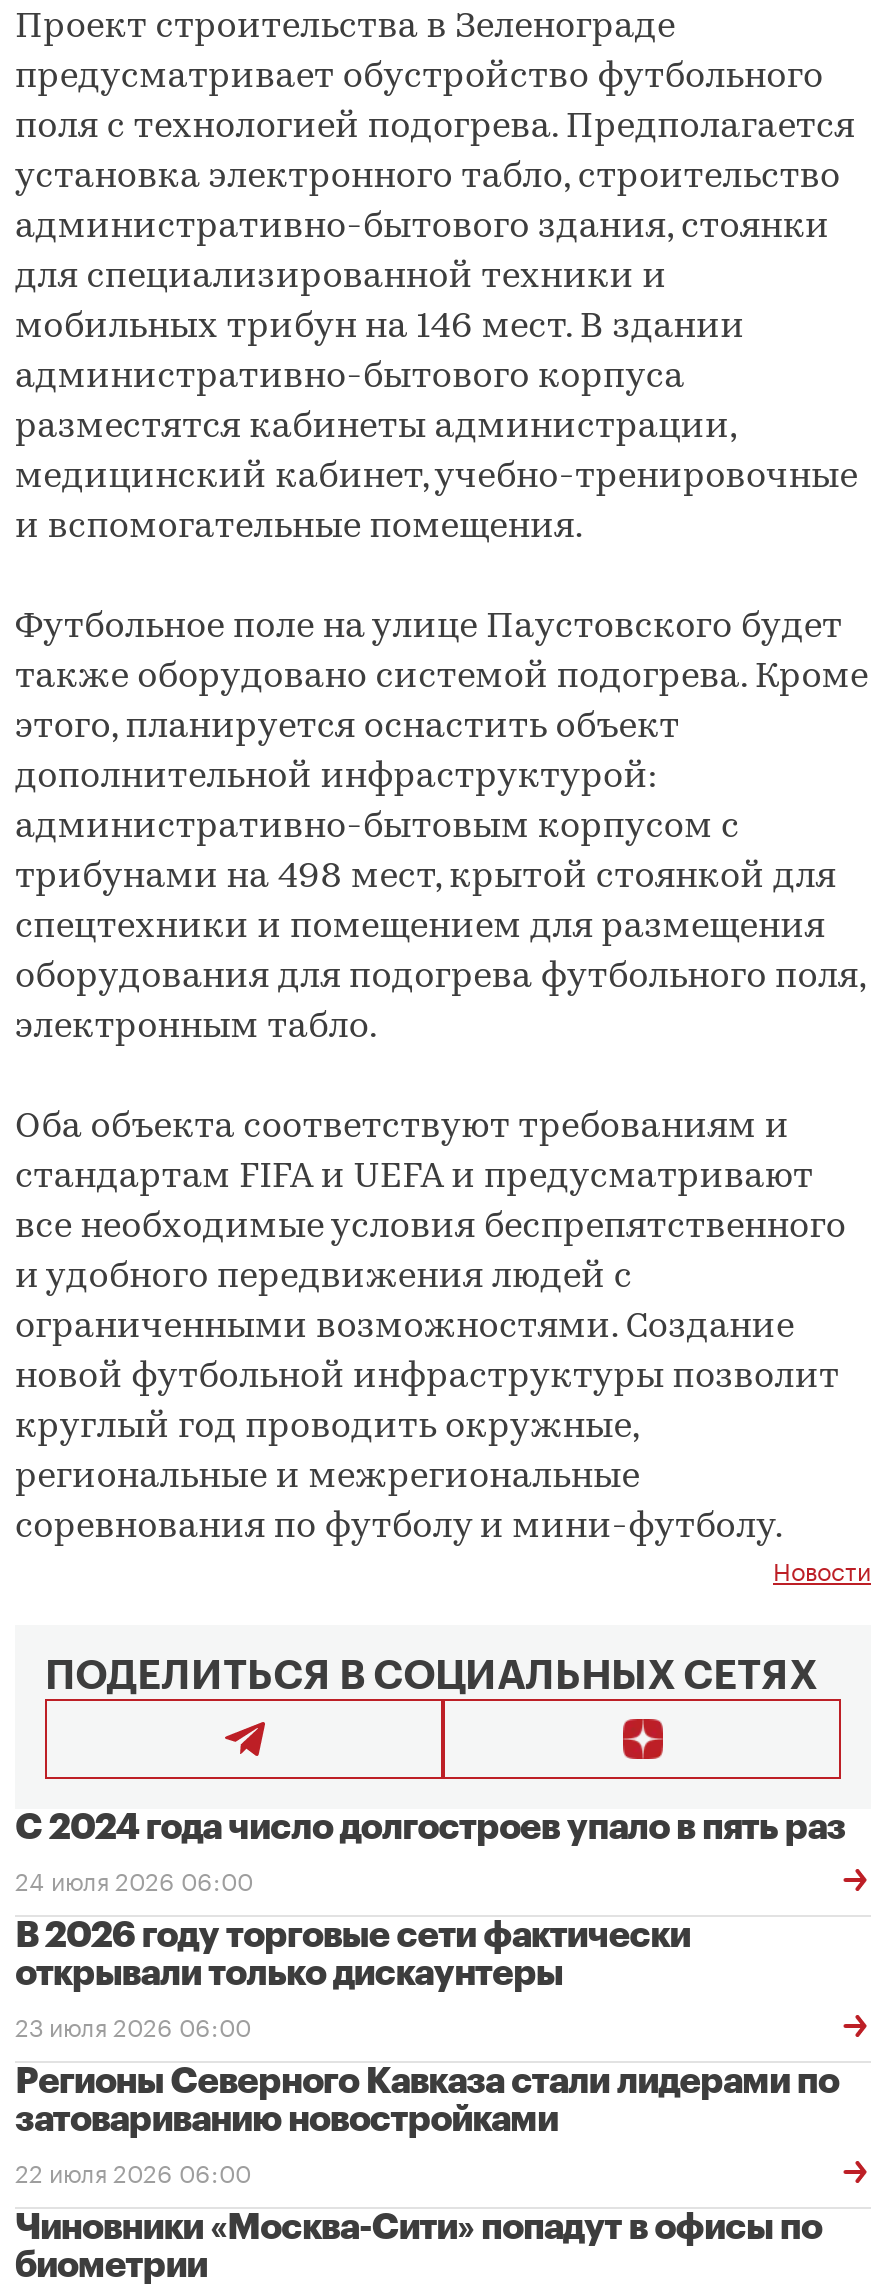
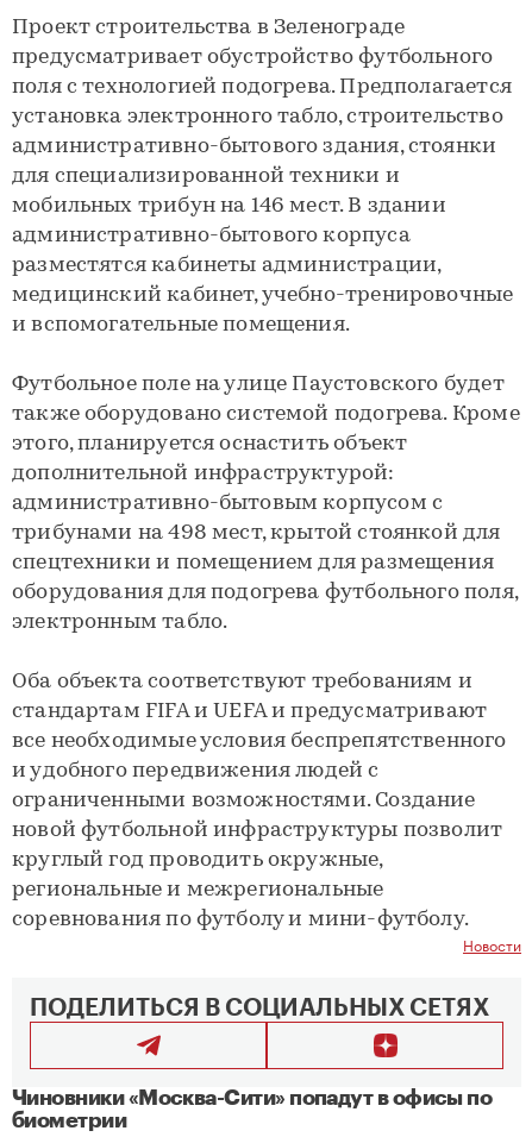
[15,1809,845,2189] С 2024 года число долгостроев упало в пять раз | 24 июля 2026 06:00 | В 2026 году торговые сети фактически | открывали только дискаунтеры | 23 июля 2026 06:00 | Регионы Северного Кавказа стали лидерами по | затовариванию новостройками | 22 июля 2026 06:00 -> none

